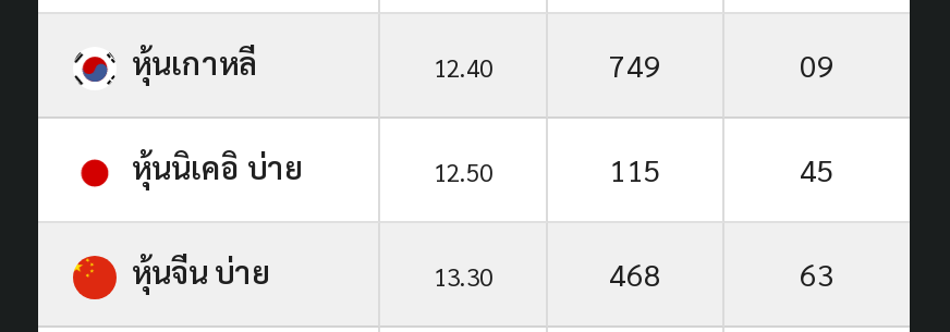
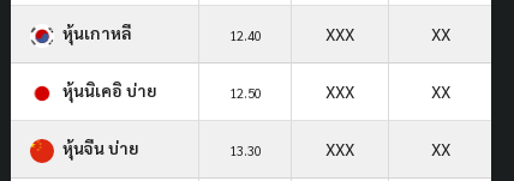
[609,44,835,83] 749 | 09 -> [325,23,450,44] XXX | XX
[609,149,835,188] 115 | 45 -> [325,80,450,102] XXX | XX
[609,253,835,292] 468 | 63 -> [325,138,450,159] XXX | XX

